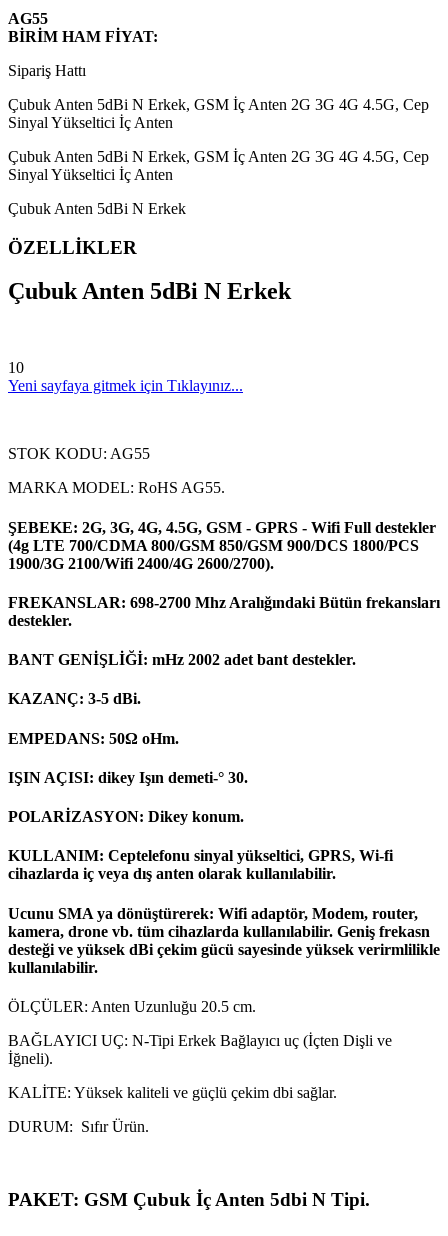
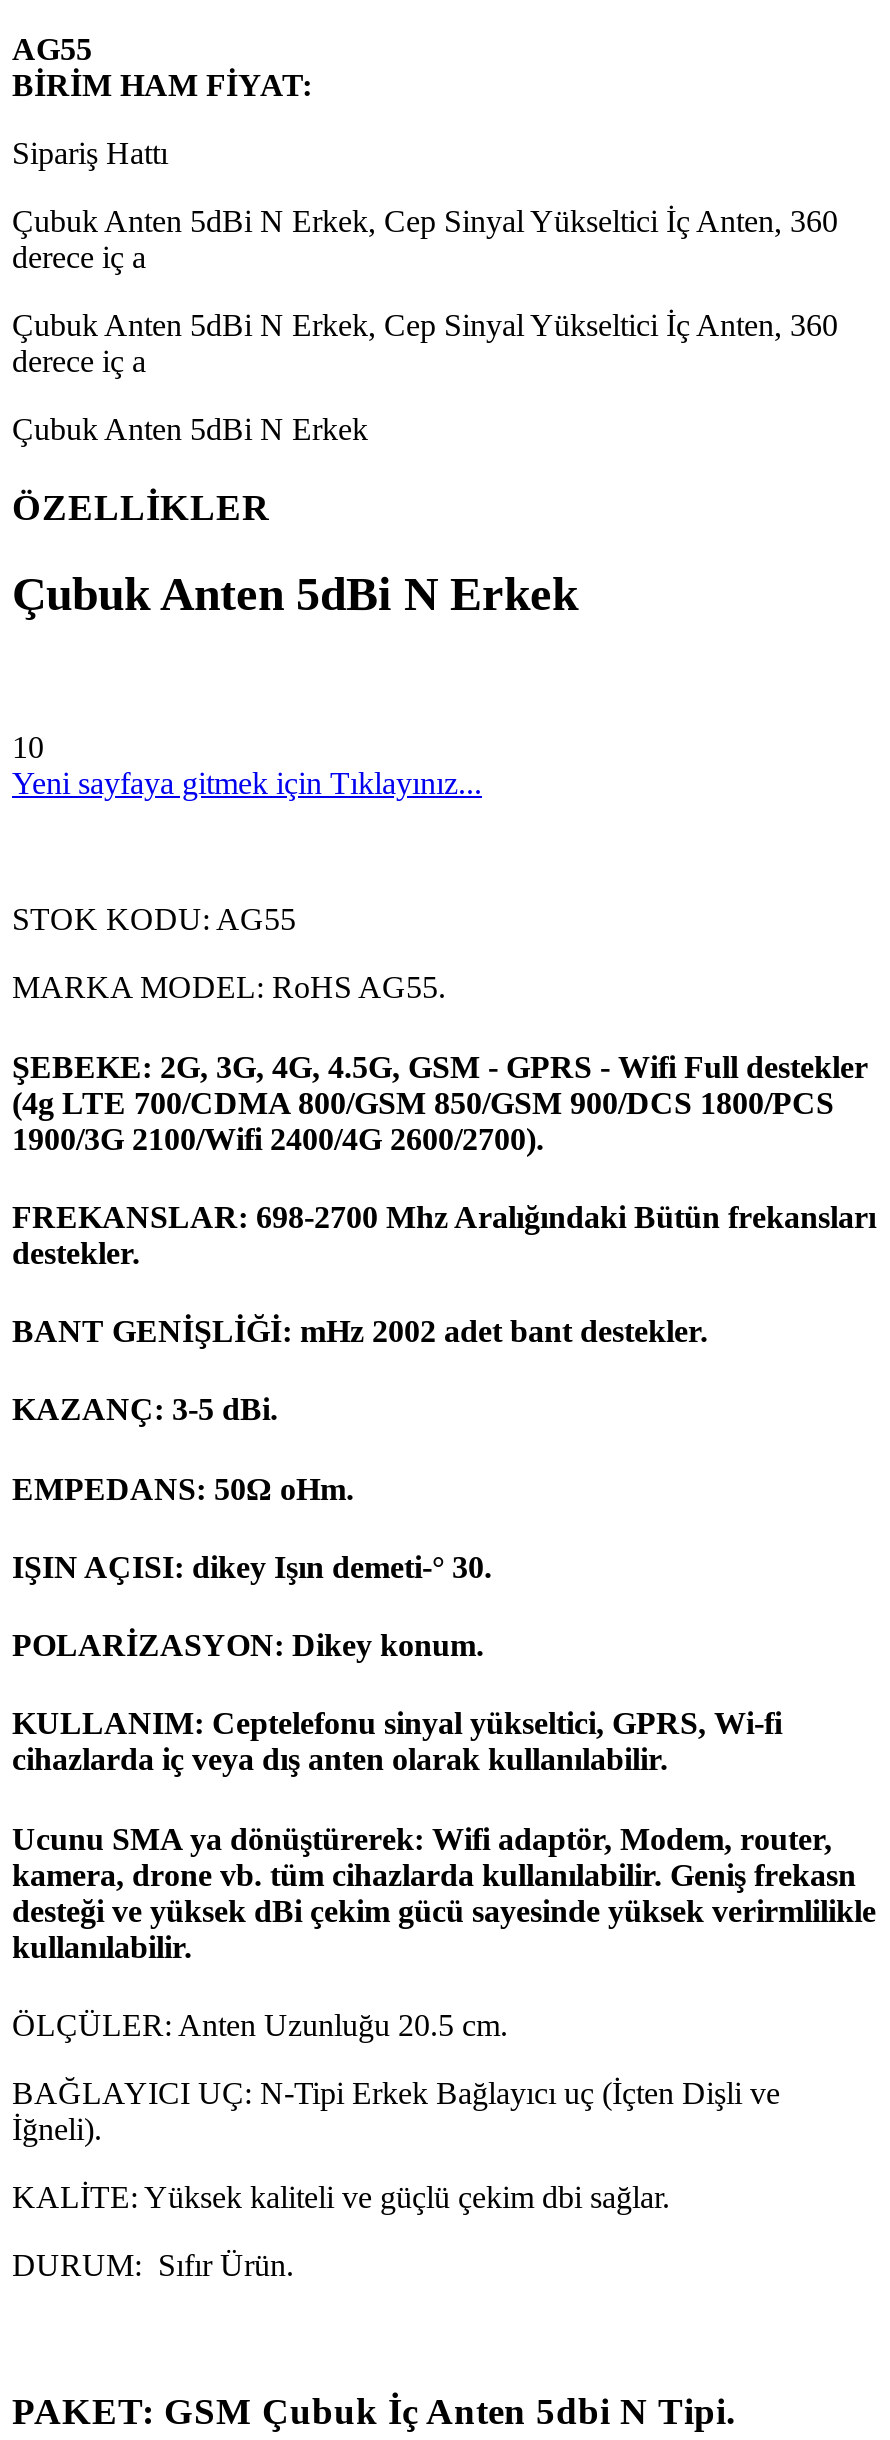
[8,96,429,131] Çubuk Anten 5dBi N Erkek, GSM İç Anten 2G 3G 4G 4.5G, Cep | Sinyal Yükseltici İç Anten -> [12,204,838,274] Çubuk Anten 5dBi N Erkek, Cep Sinyal Yükseltici İç Anten, 360 | derece iç a
[8,148,429,183] Çubuk Anten 5dBi N Erkek, GSM İç Anten 2G 3G 4G 4.5G, Cep | Sinyal Yükseltici İç Anten -> [12,308,838,378] Çubuk Anten 5dBi N Erkek, Cep Sinyal Yükseltici İç Anten, 360 | derece iç a

